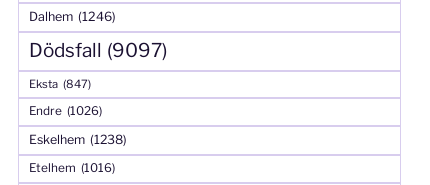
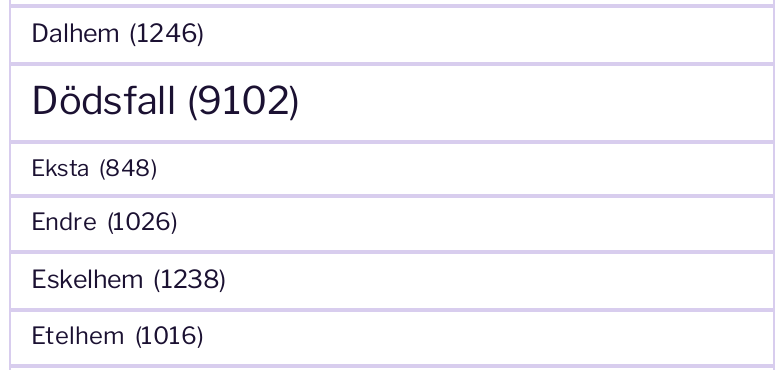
[29,39,167,62] Dödsfall (9097) -> [31,77,299,123] Dödsfall (9102)
[29,77,91,91] Eksta (847) -> [31,153,157,181] Eksta (848)

